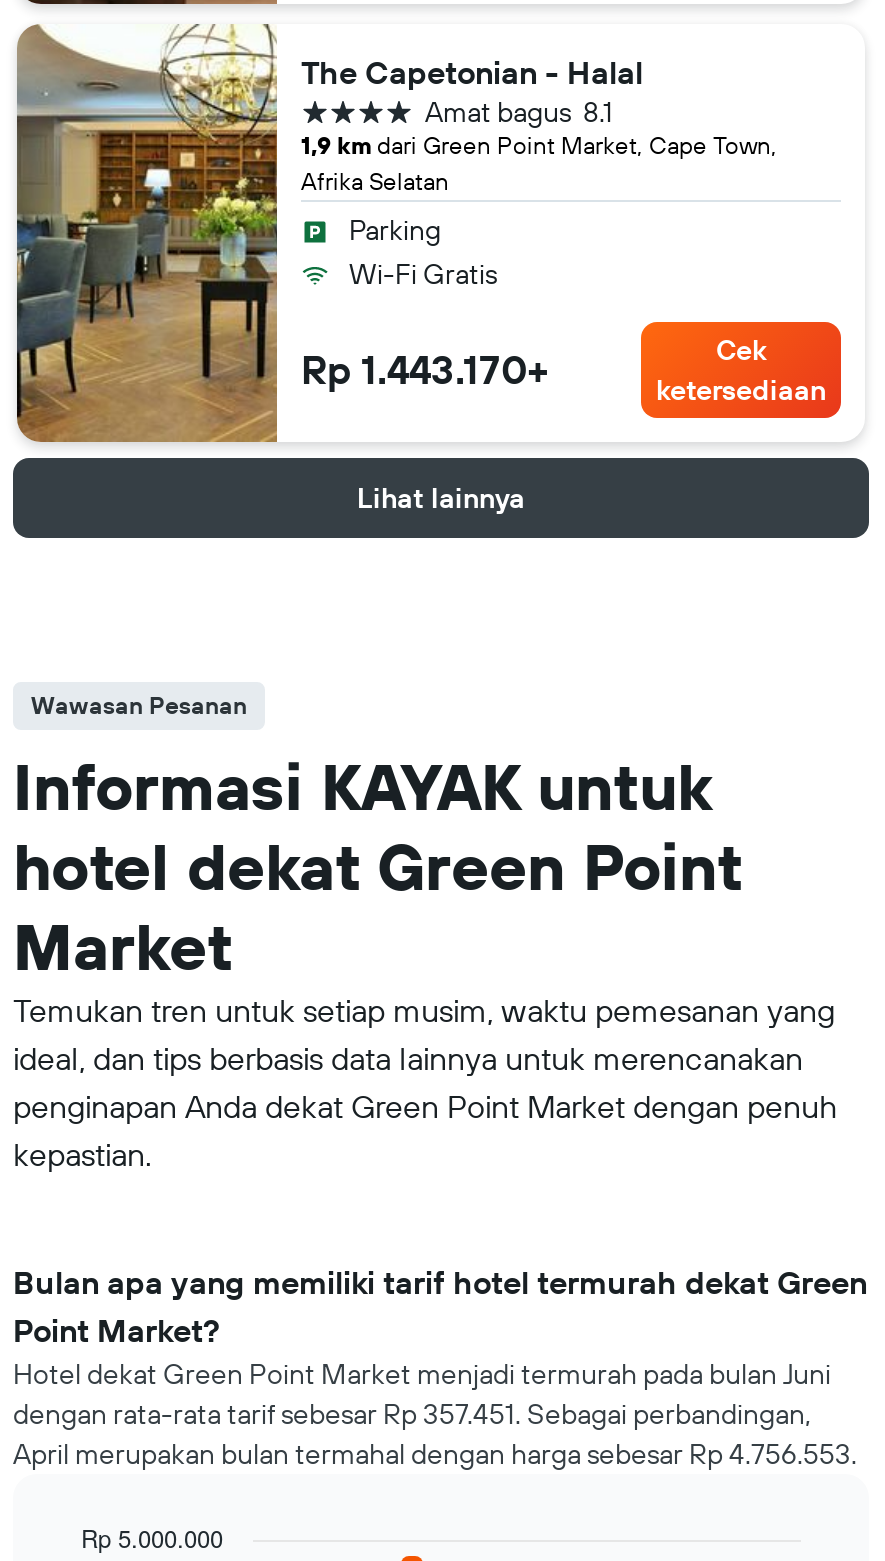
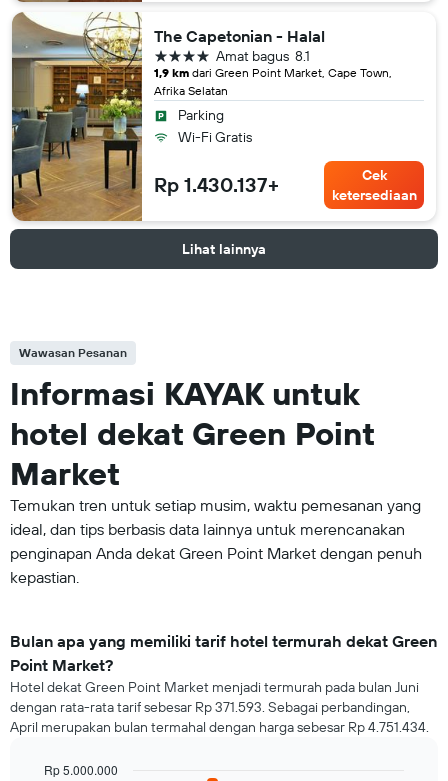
[301,344,549,394] Rp 1.443.170+ -> [154,172,279,197] Rp 1.430.137+
[13,1396,811,1432] dengan rata-rata tarif sebesar Rp 357.451. Sebagai perbandingan, -> [10,698,410,716] dengan rata-rata tarif sebesar Rp 371.593. Sebagai perbandingan,
[13,1436,857,1472] April merupakan bulan termahal dengan harga sebesar Rp 4.756.553. -> [10,718,429,736] April merupakan bulan termahal dengan harga sebesar Rp 4.751.434.

